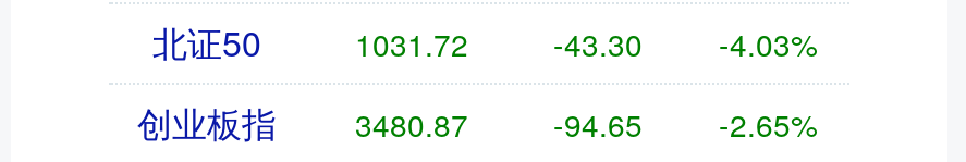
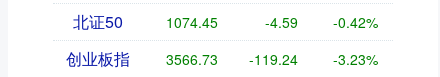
[355,22,468,65] 1031.72 -> [166,12,218,32] 1074.45
[553,22,643,65] -43.30 -> [265,12,298,32] -4.59
[719,22,817,65] -4.03% -> [333,12,378,32] -0.42%
[355,102,468,145] 3480.87 -> [166,49,218,69] 3566.73
[553,102,643,145] -94.65 -> [249,49,298,69] -119.24
[719,102,817,145] -2.65% -> [333,49,378,69] -3.23%

